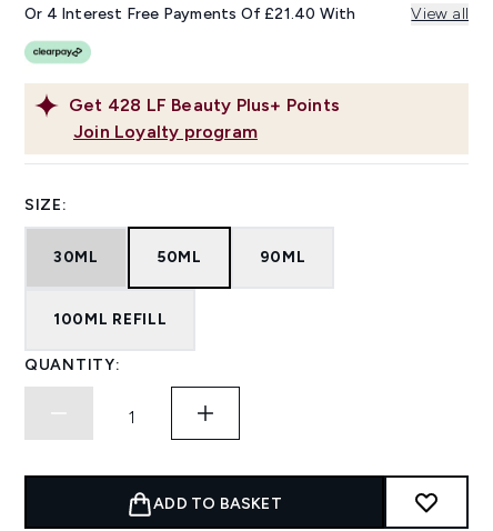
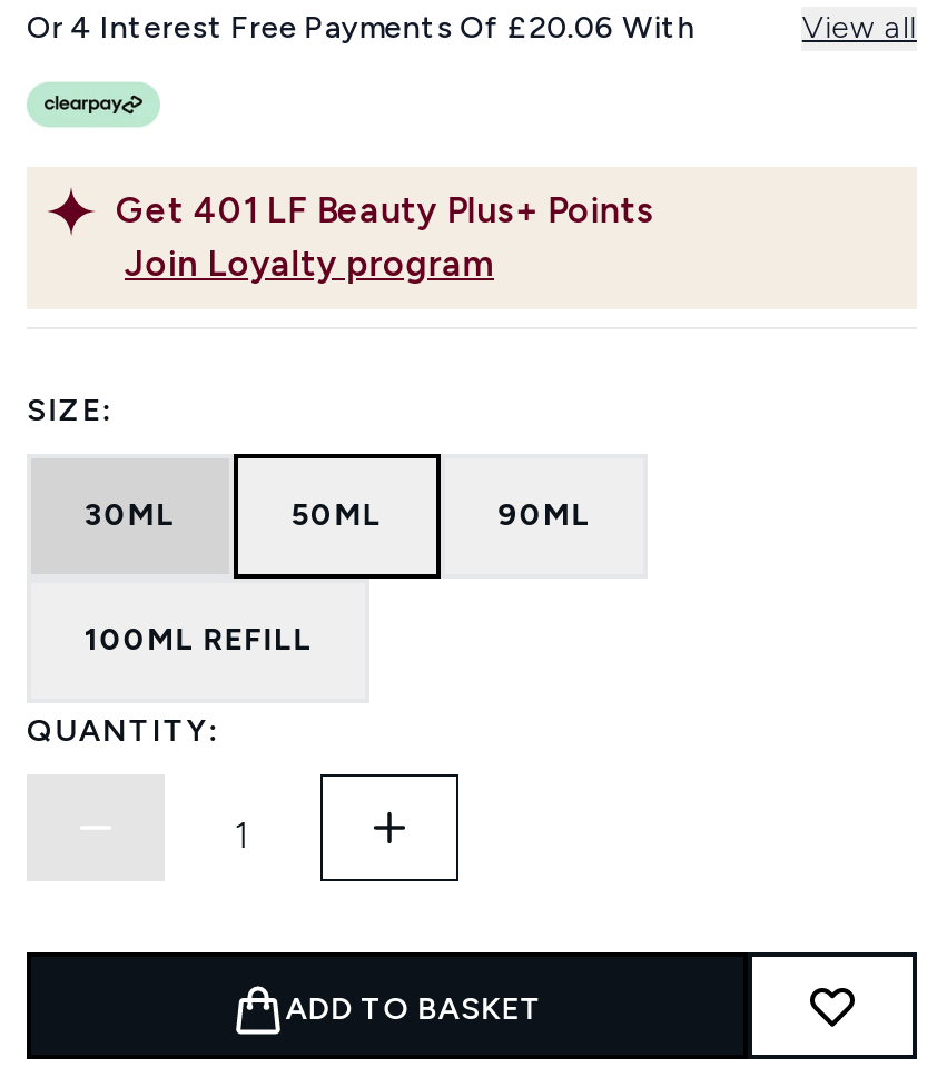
[24,5,356,23] Or 4 Interest Free Payments Of £21.40 With -> [27,9,695,47] Or 4 Interest Free Payments Of £20.06 With
[69,95,340,116] Get 428 LF Beauty Plus+ Points -> [116,189,654,232] Get 401 LF Beauty Plus+ Points

